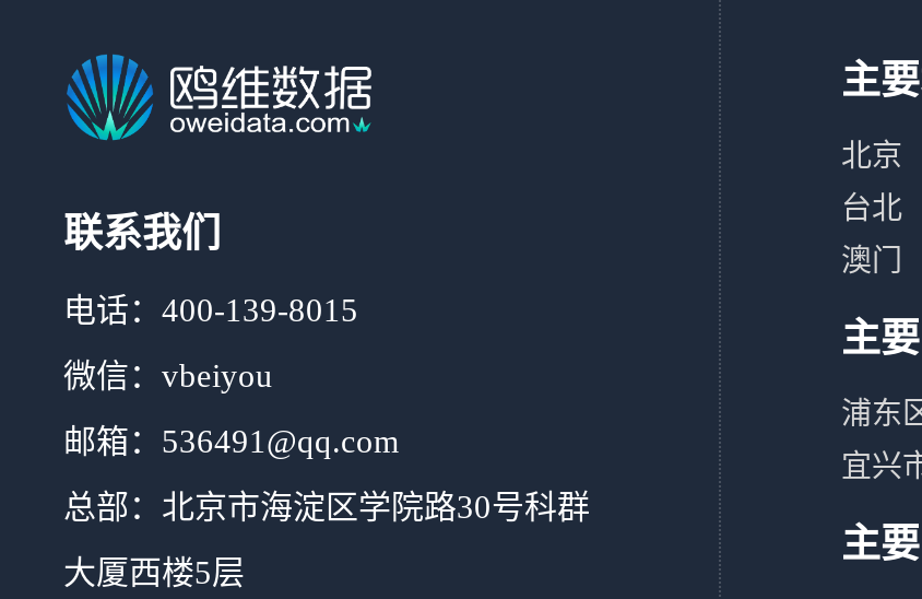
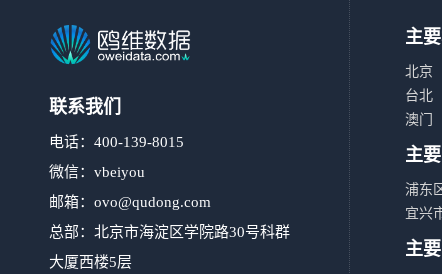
[63,425,400,460] 邮箱：536491@qq.com -> [49,194,211,210] 邮箱：ovo@qudong.com

